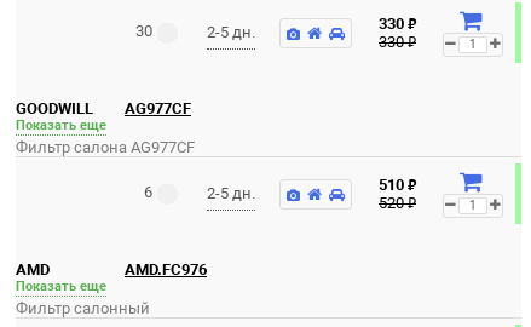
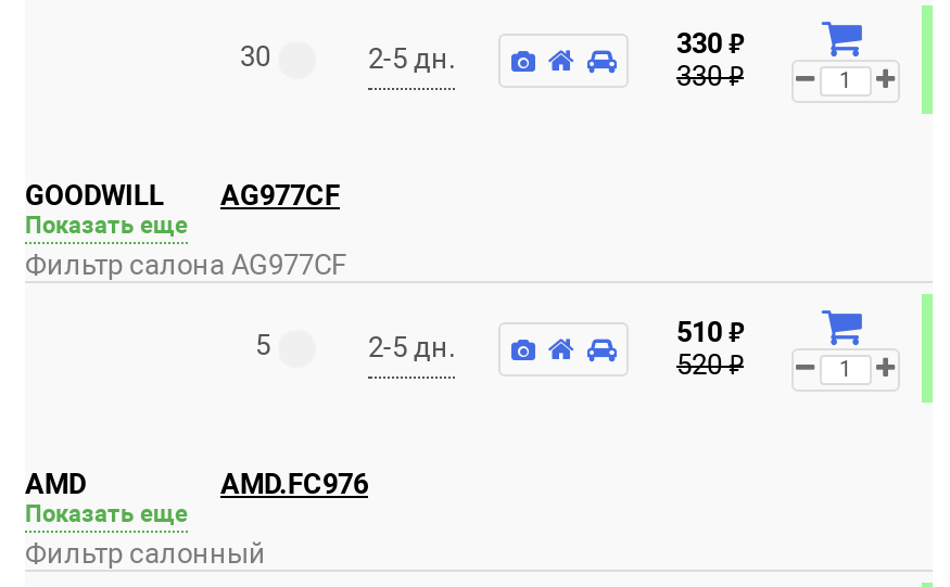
[144,183,152,202] 6 -> [255,330,270,362] 5

